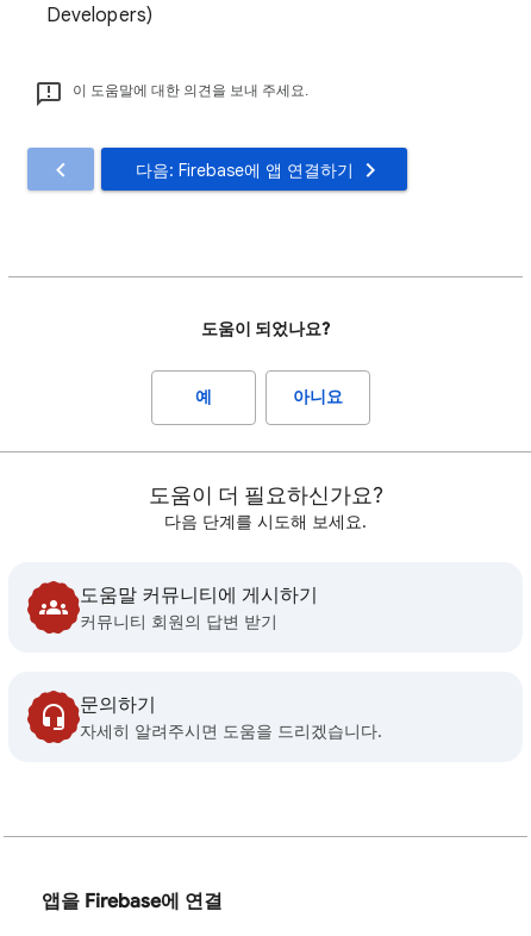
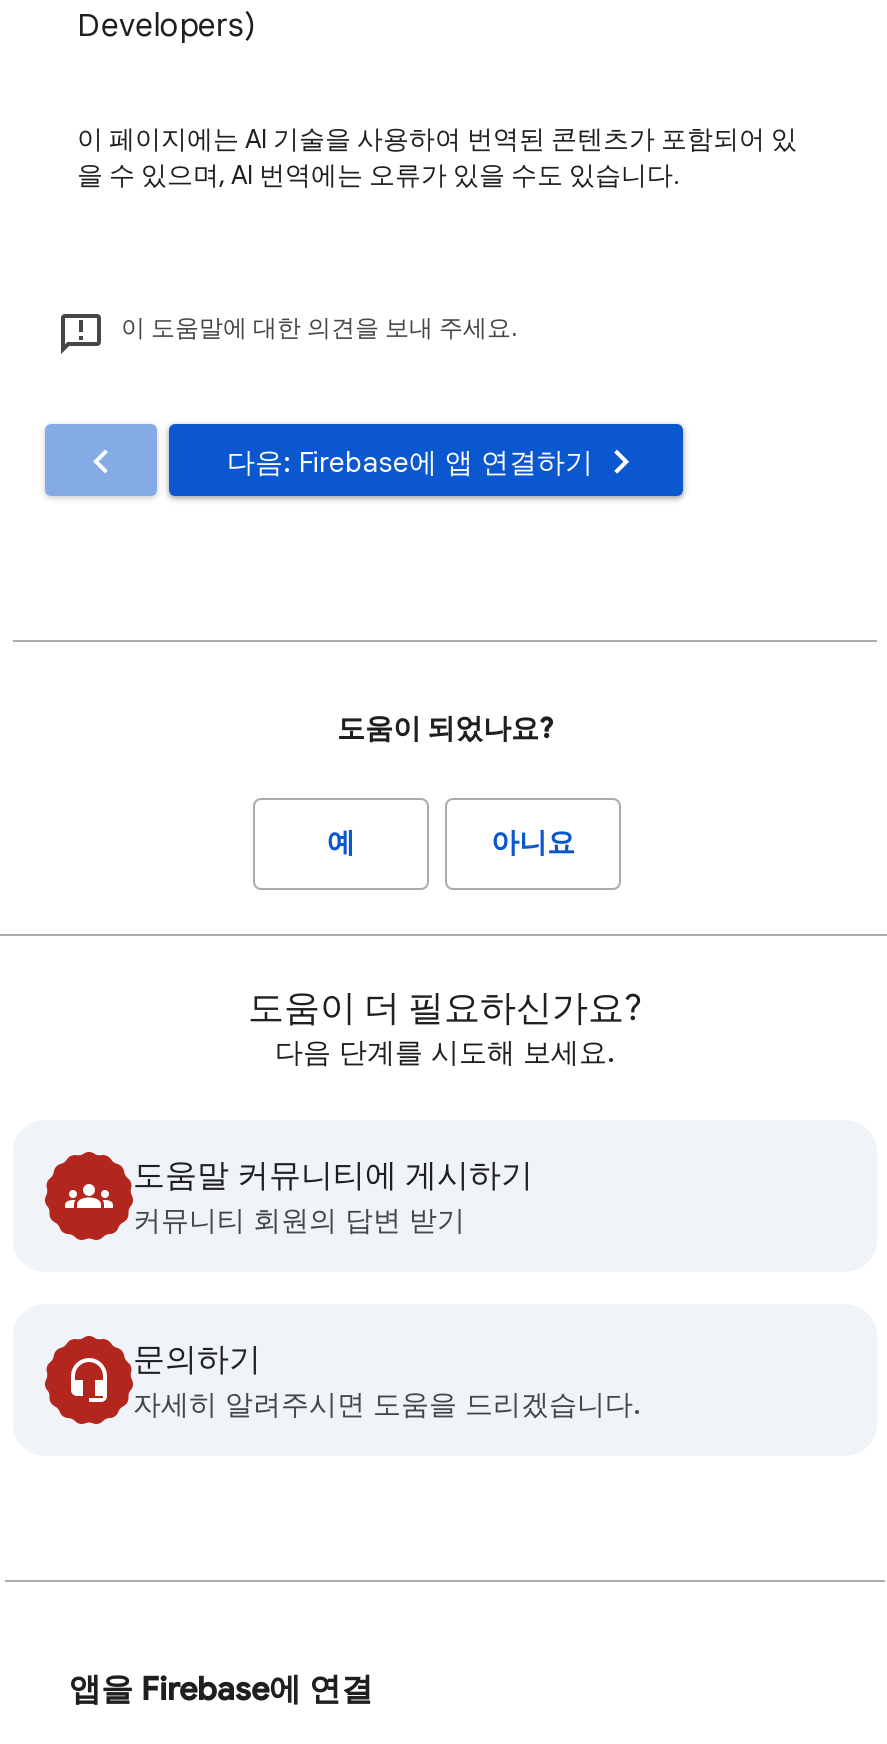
none -> [77,122,797,192] 이 페이지에는 AI 기술을 사용하여 번역된 콘텐츠가 포함되어 있 | 을 수 있으며, AI 번역에는 오류가 있을 수도 있습니다.

